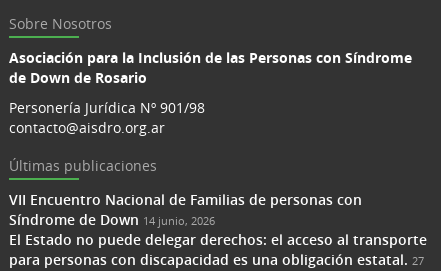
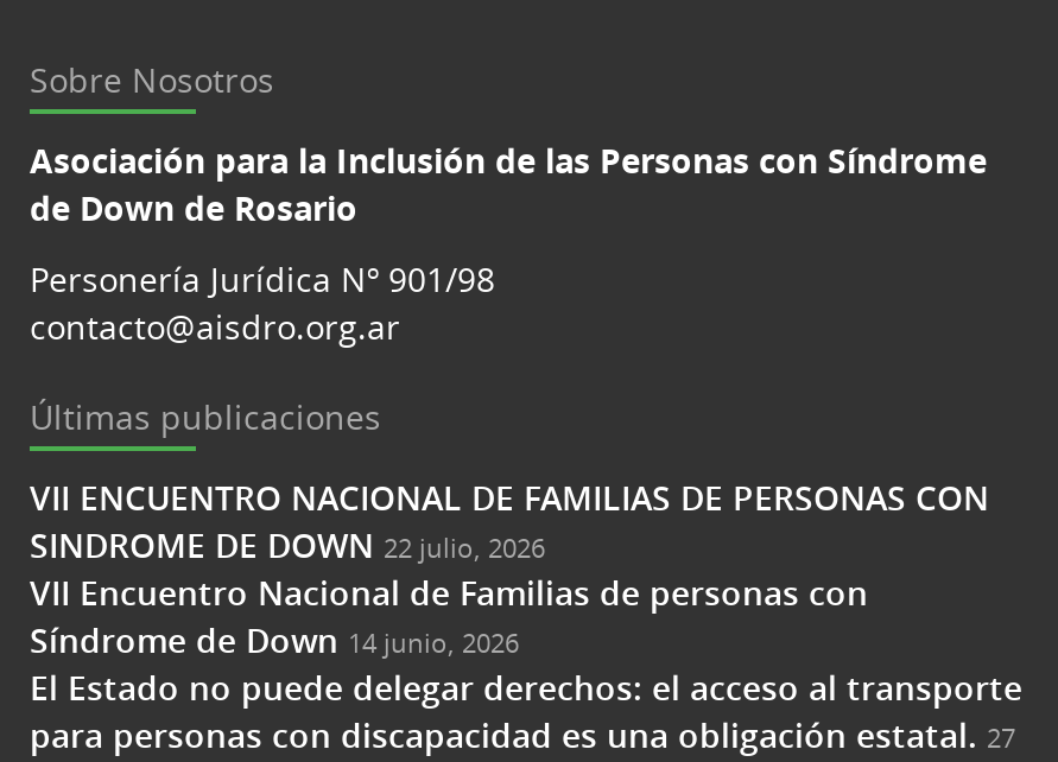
none -> [30,474,989,567] VII ENCUENTRO NACIONAL DE FAMILIAS DE PERSONAS CON | SINDROME DE DOWN 22 julio, 2026

